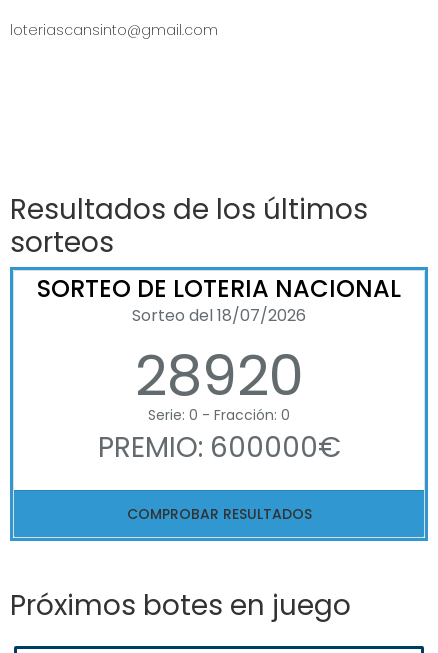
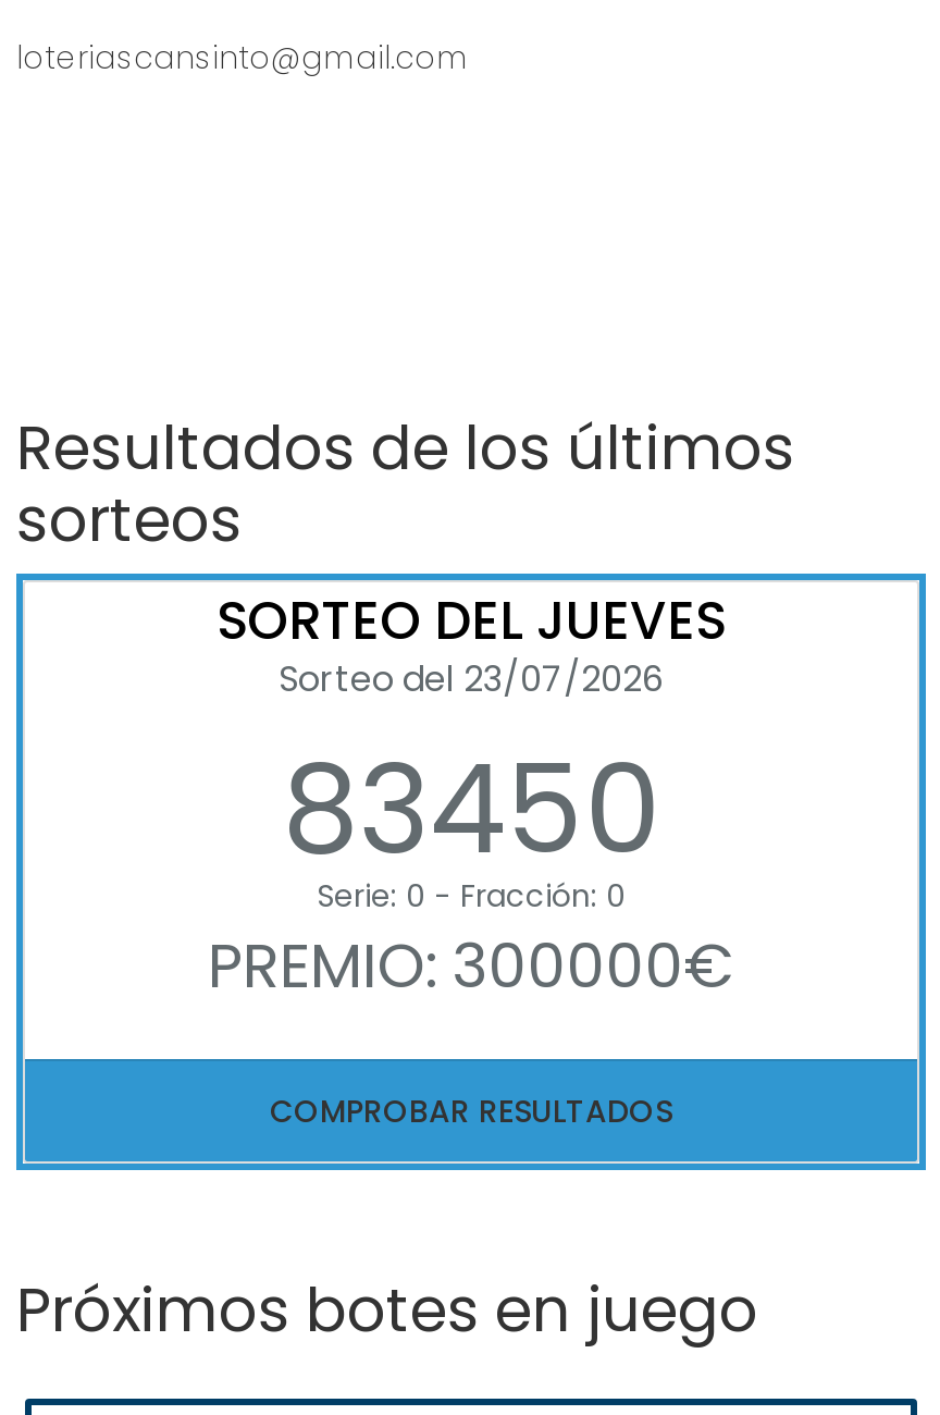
[37,272,401,415] SORTEO DE LOTERIA NACIONAL | Sorteo del 18/07/2026 | 28920 -> [217,585,726,896] SORTEO DEL JUEVES | Sorteo del 23/07/2026 | 83450
[97,428,340,467] PREMIO: 600000€ -> [208,925,734,1009] PREMIO: 300000€

